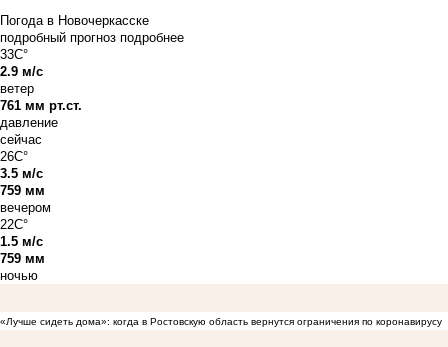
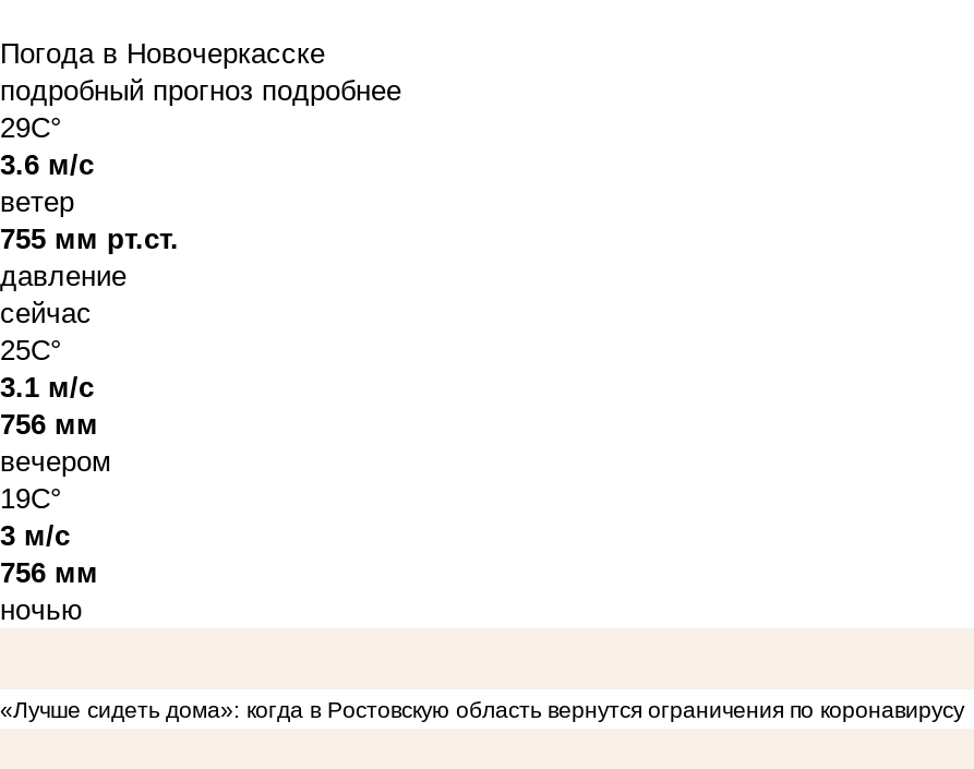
[0,47,43,79] 33C° | 2.9 м/с -> [0,111,94,181] 29C° | 3.6 м/с
[0,98,82,113] 761 мм рт.ст. -> [0,222,179,255] 755 мм рт.ст.
[0,149,45,198] 26C° | 3.5 м/с | 759 мм -> [0,334,98,440] 25C° | 3.1 м/с | 756 мм
[0,217,45,266] 22C° | 1.5 м/с | 759 мм -> [0,482,98,589] 19C° | 3 м/с | 756 мм

